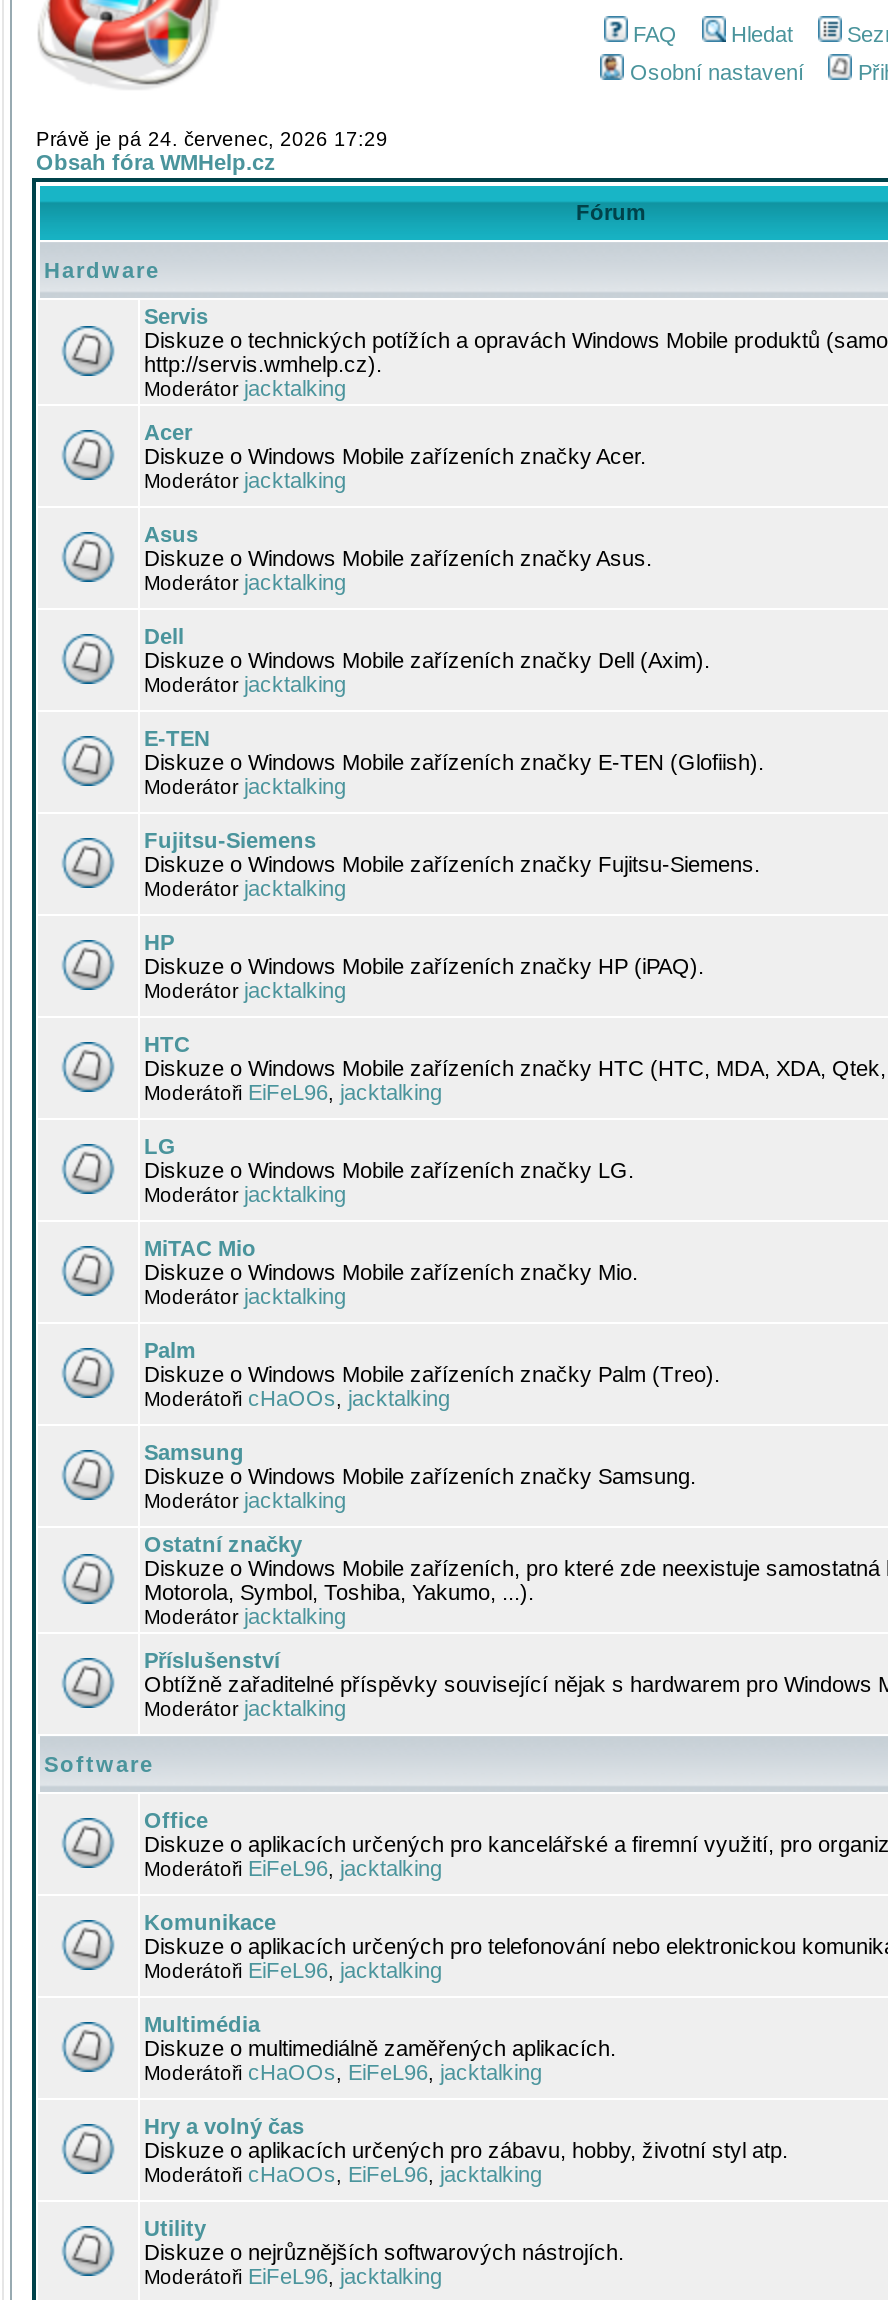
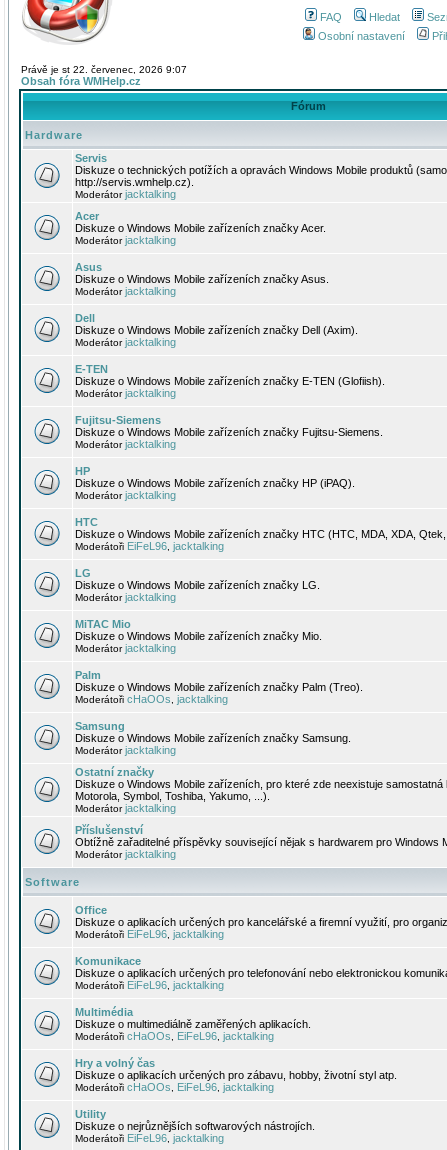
[36,128,388,150] Právě je pá 24. červenec, 2026 17:29 -> [21,64,187,75] Právě je st 22. červenec, 2026 9:07

